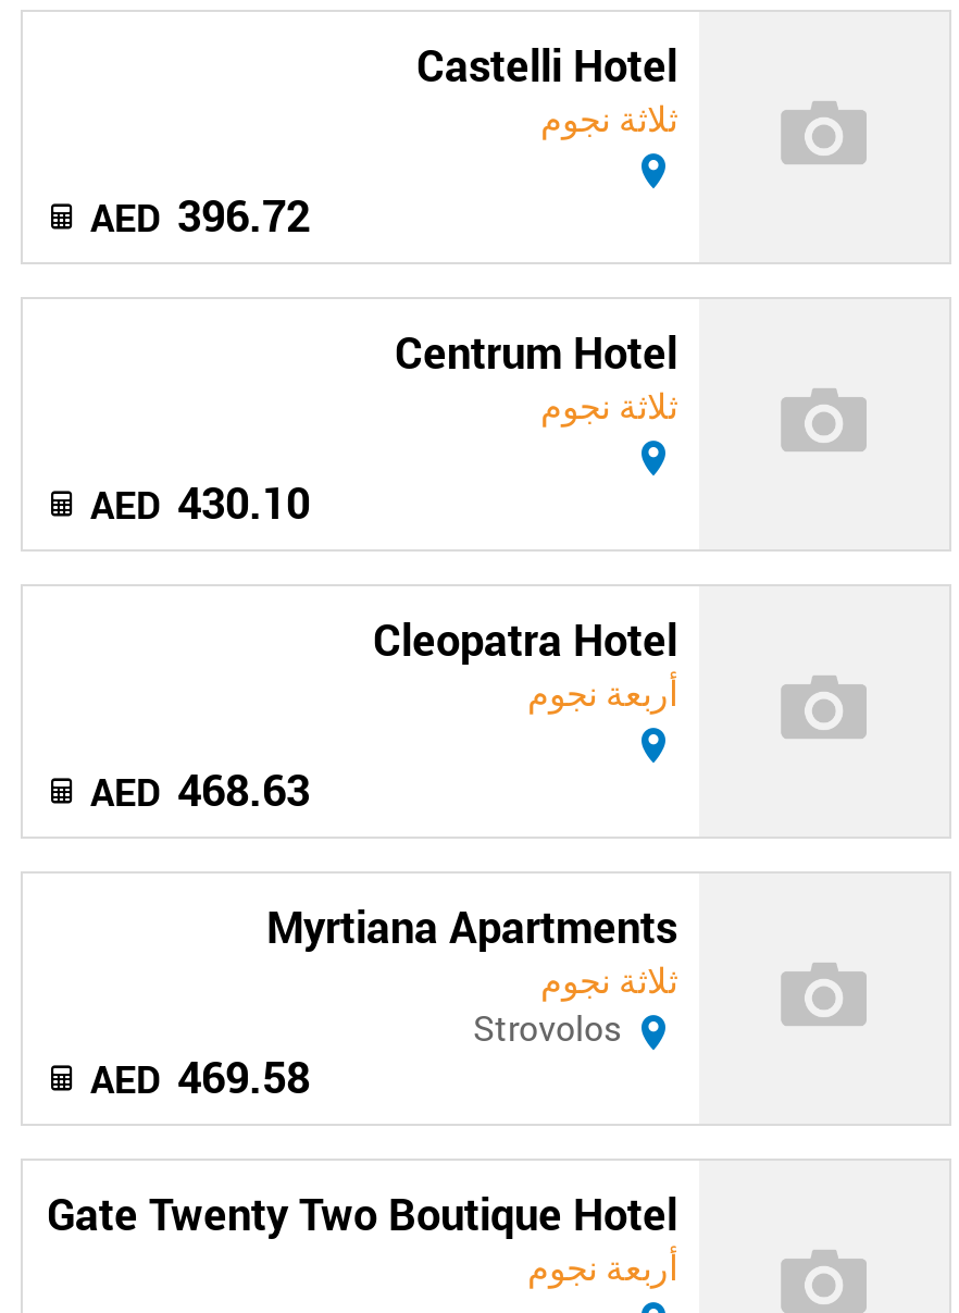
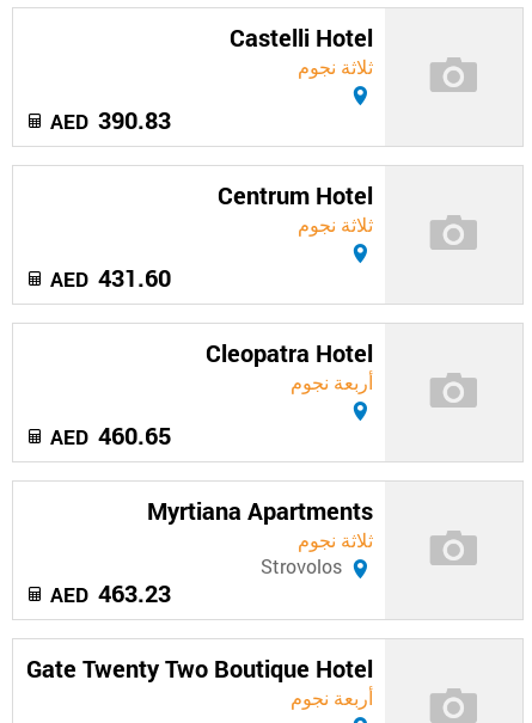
[177,186,310,242] 396.72 -> [98,104,171,135] 390.83
[177,473,310,529] 430.10 -> [98,261,171,293] 431.60
[177,760,310,817] 468.63 -> [98,419,171,450] 460.65
[177,1047,310,1104] 469.58 -> [98,577,171,608] 463.23

